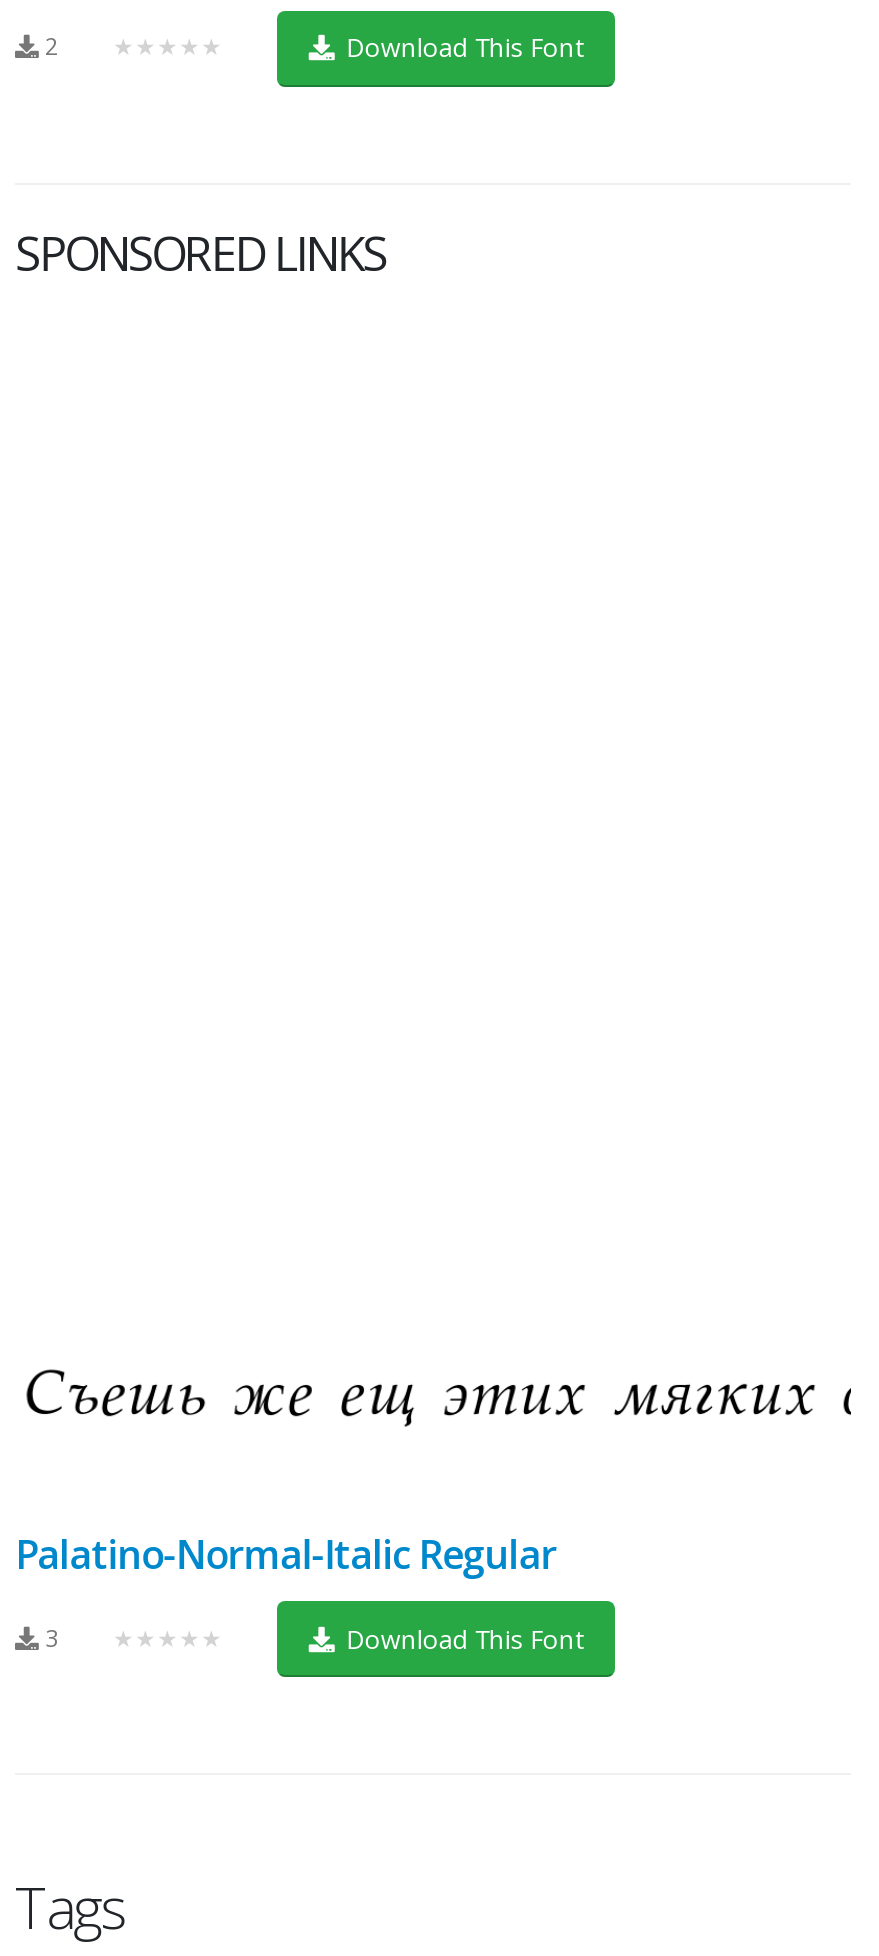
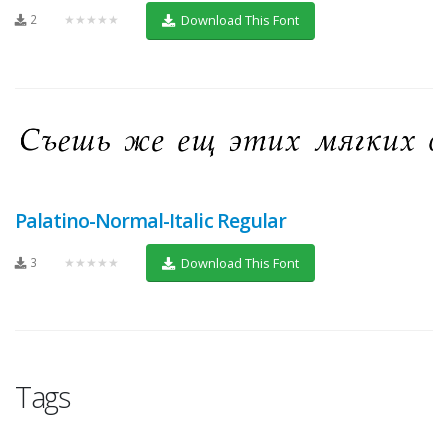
[15,221,386,285] SPONSORED LINKS -> none

